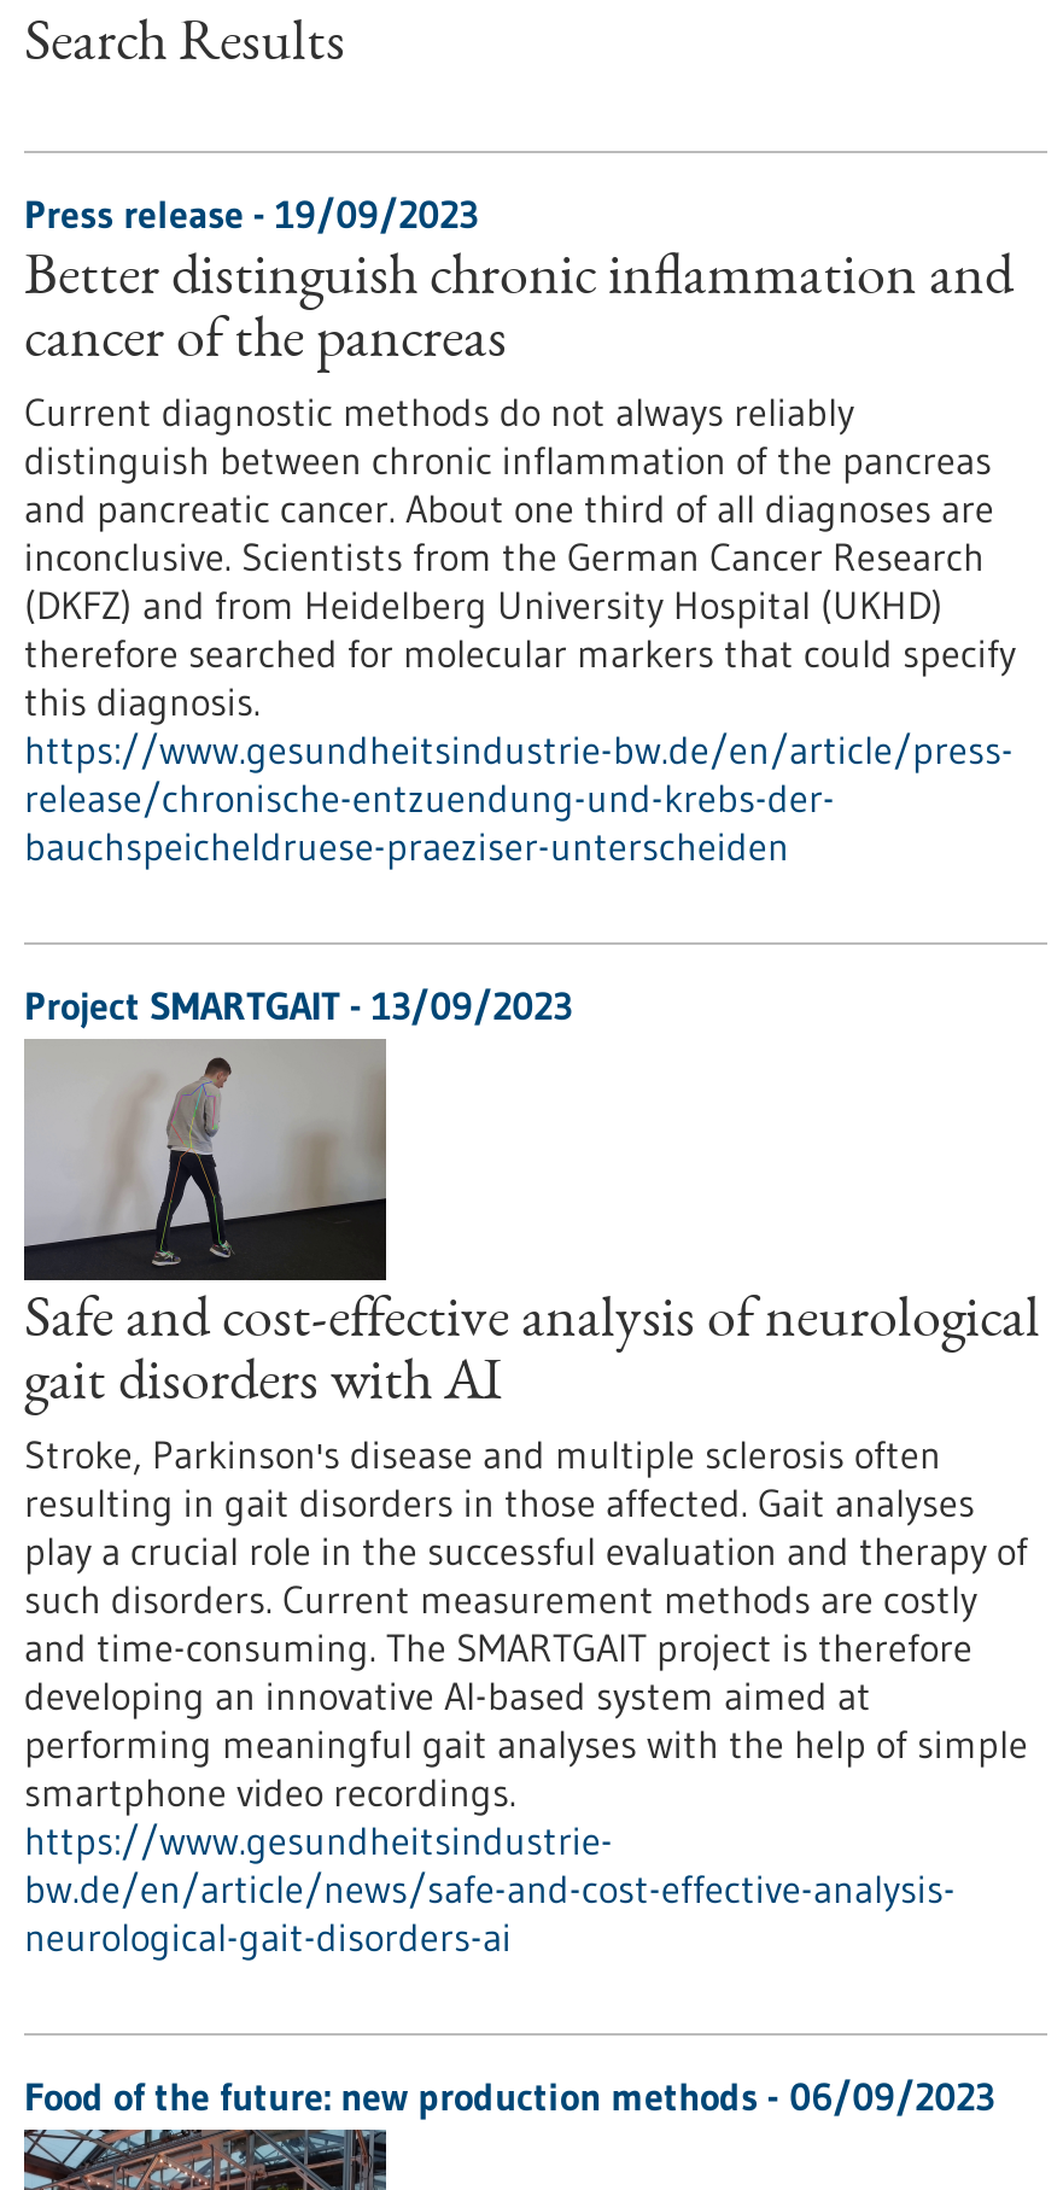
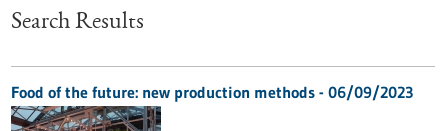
[24,189,1016,1029] Press release - 19/09/2023 | Better distinguish chronic inflammation and | cancer of the pancreas | Current diagnostic methods do not always reliably | distinguish between chronic inflammation of the pancreas | and pancreatic cancer. About one third of all diagnoses are | inconclusive. Scientists from the German Cancer Research | (DKFZ) and from Heidelberg University Hospital (UKHD) | therefore searched for molecular markers that could specify | this diagnosis. | https://www.gesundheitsindustrie-bw.de/en/article/press- | release/chronische-entzuendung-und-krebs-der- | bauchspeicheldruese-praeziser-unterscheiden | Project SMARTGAIT - 13/09/2023 -> none
[22,1049,1040,1961] [image] | Safe and cost-effective analysis of neurological | gait disorders with AI | Stroke, Parkinson's disease and multiple sclerosis often | resulting in gait disorders in those affected. Gait analyses | play a crucial role in the successful evaluation and therapy of | such disorders. Current measurement methods are costly | and time-consuming. The SMARTGAIT project is therefore | developing an innovative AI-based system aimed at | performing meaningful gait analyses with the help of simple | smartphone video recordings. | https://www.gesundheitsindustrie- | bw.de/en/article/news/safe-and-cost-effective-analysis- | neurological-gait-disorders-ai -> none

